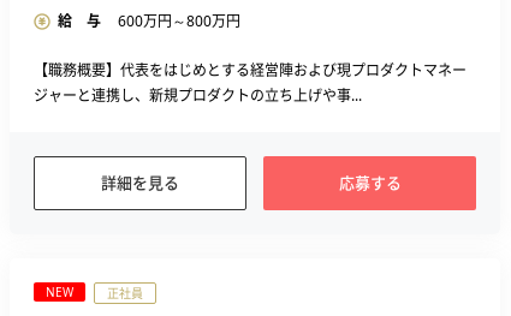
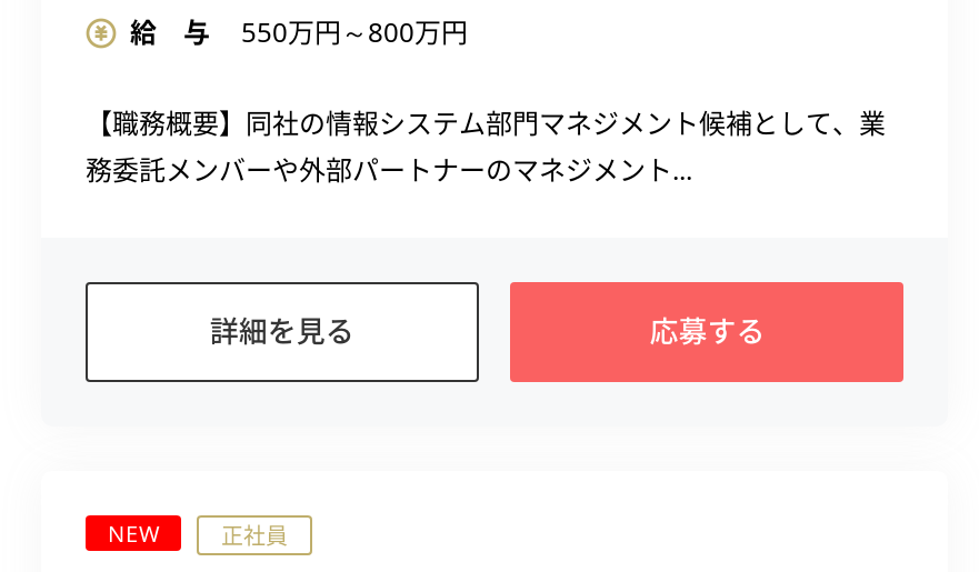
[58,11,240,31] 給 与 600万円～800万円 -> [130,13,468,51] 給 与 550万円～800万円
[34,60,467,81] 【職務概要】代表をはじめとする経営陣および現プロダクトマネー -> [86,104,886,142] 【職務概要】同社の情報システム部門マネジメント候補として、業
[34,85,362,106] ジャーと連携し、新規プロダクトの立ち上げや事... -> [86,151,692,189] 務委託メンバーや外部パートナーのマネジメント...

